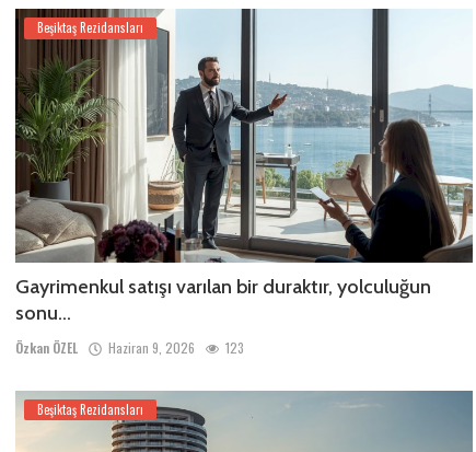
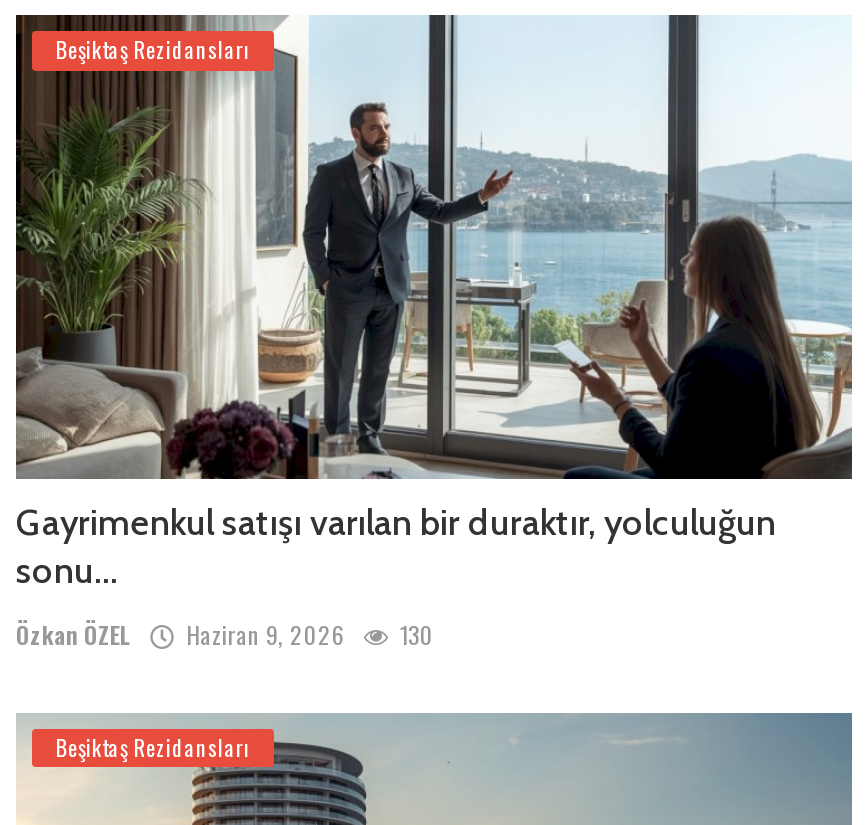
[15,338,244,356] Özkan ÖZEL Haziran 9, 2026 123 -> [16,616,434,650] Özkan ÖZEL Haziran 9, 2026 130

